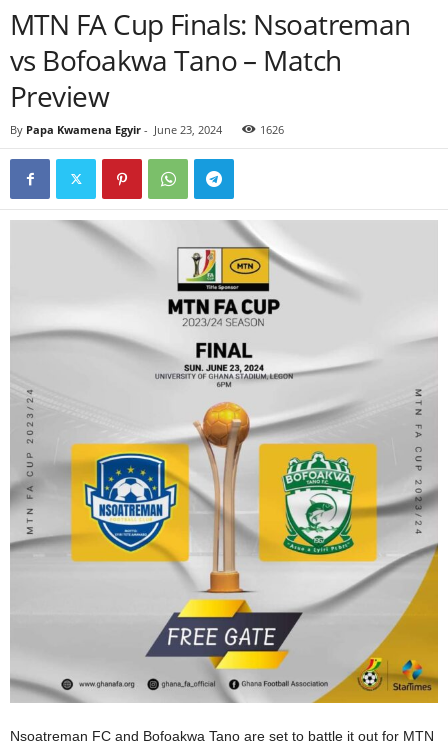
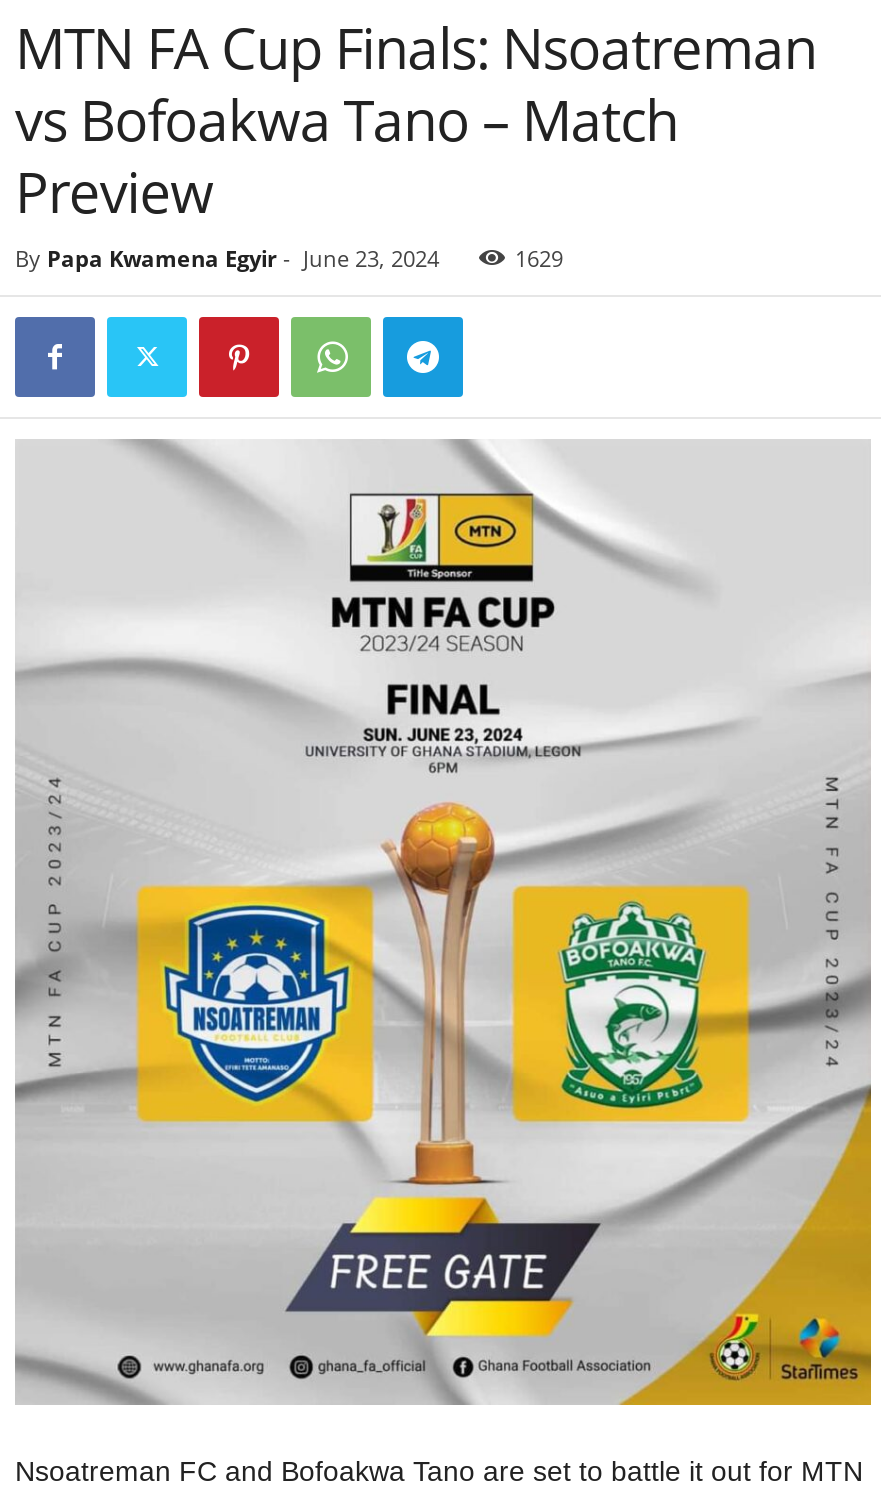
[260,122,284,137] 1626 -> [515,243,563,273] 1629

